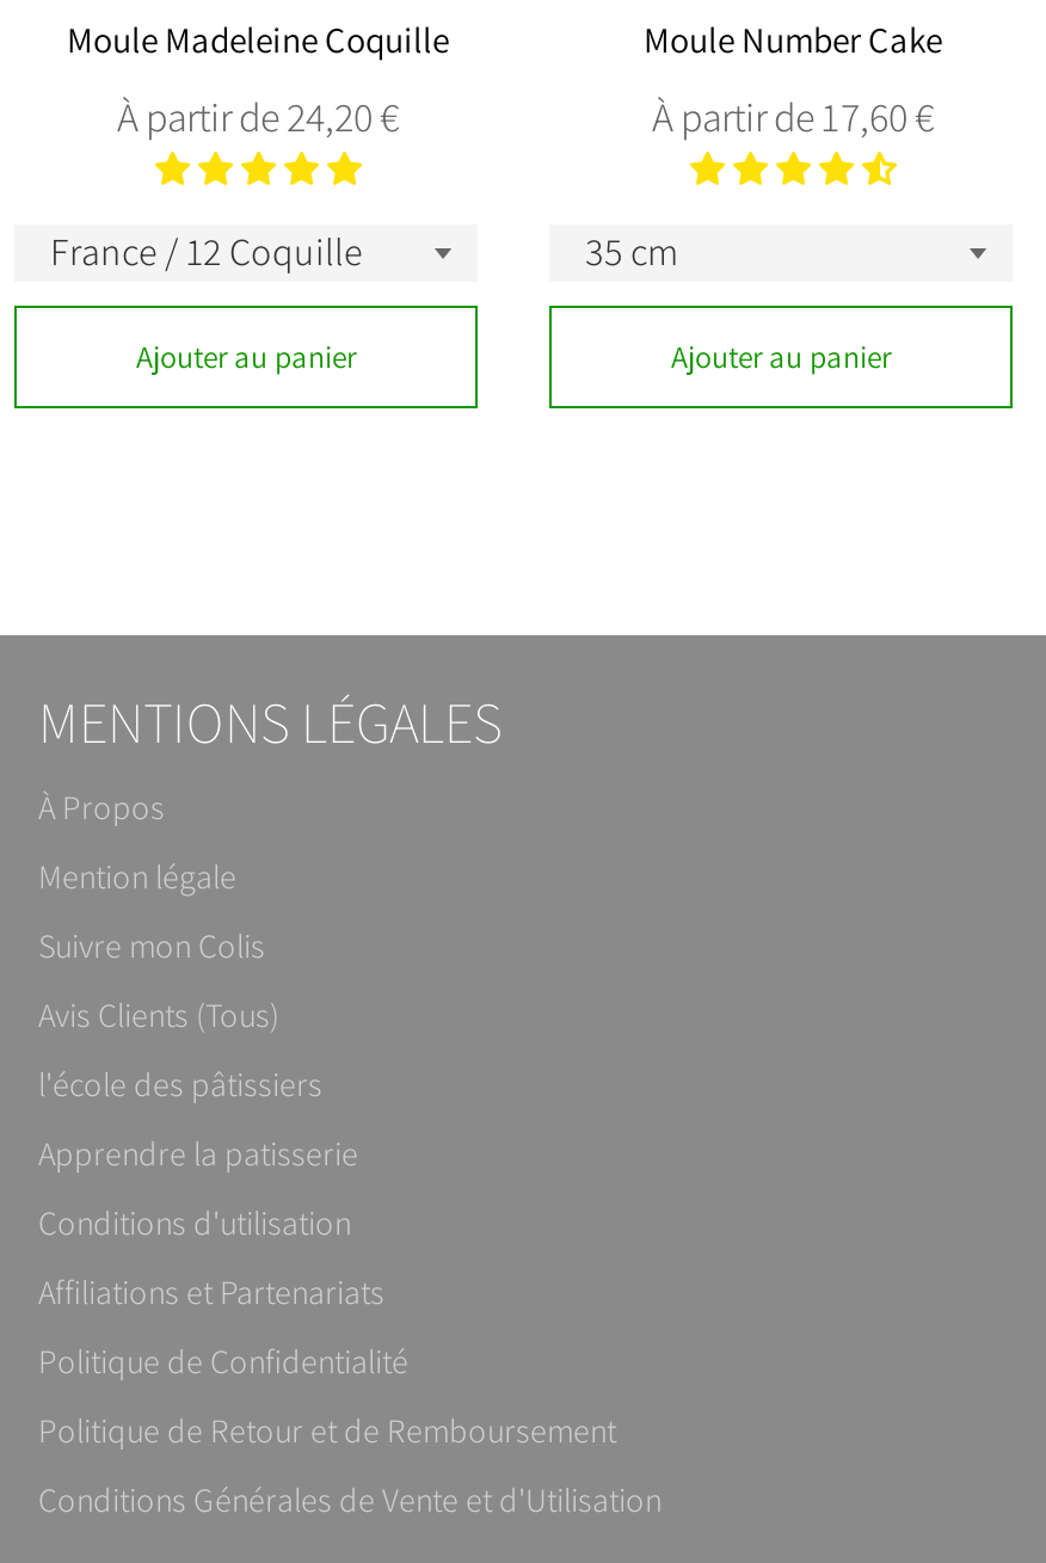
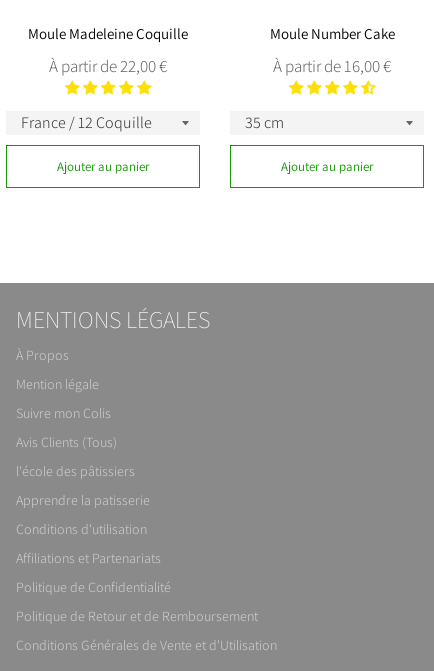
[117,90,399,143] À partir de 24,20 € -> [49,55,167,77] À partir de 22,00 €
[652,90,934,143] À partir de 17,60 € -> [273,55,391,77] À partir de 16,00 €

